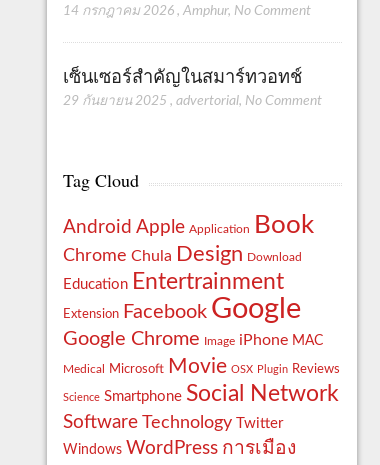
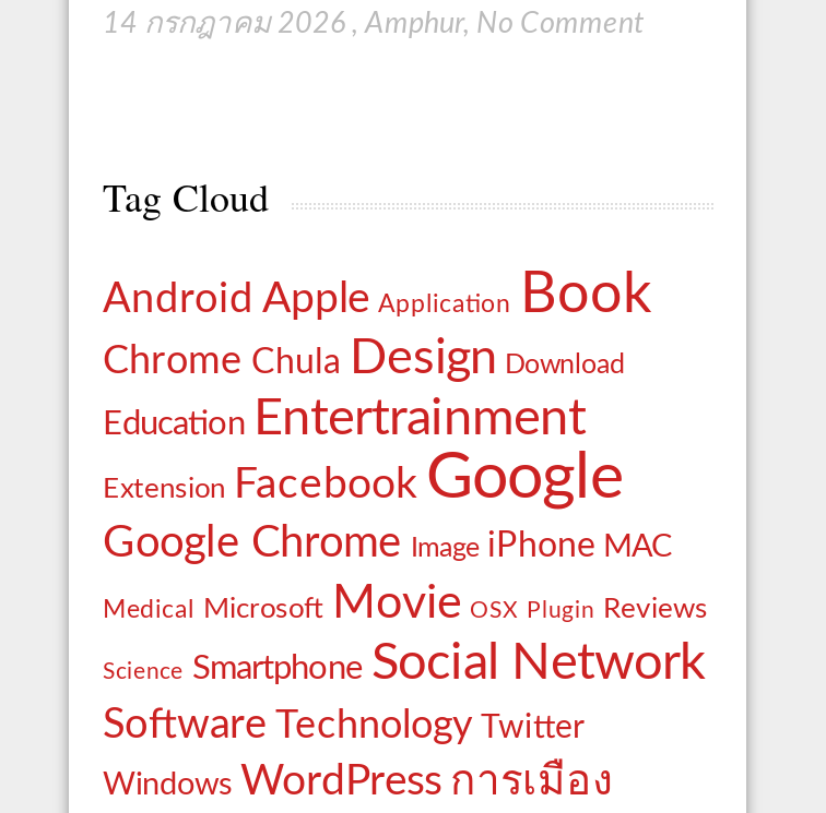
[62,64,321,108] เซ็นเซอร์สำคัญในสมาร์ทวอทช์ | 29 กันยายน 2025 , advertorial, No Comment -> none

